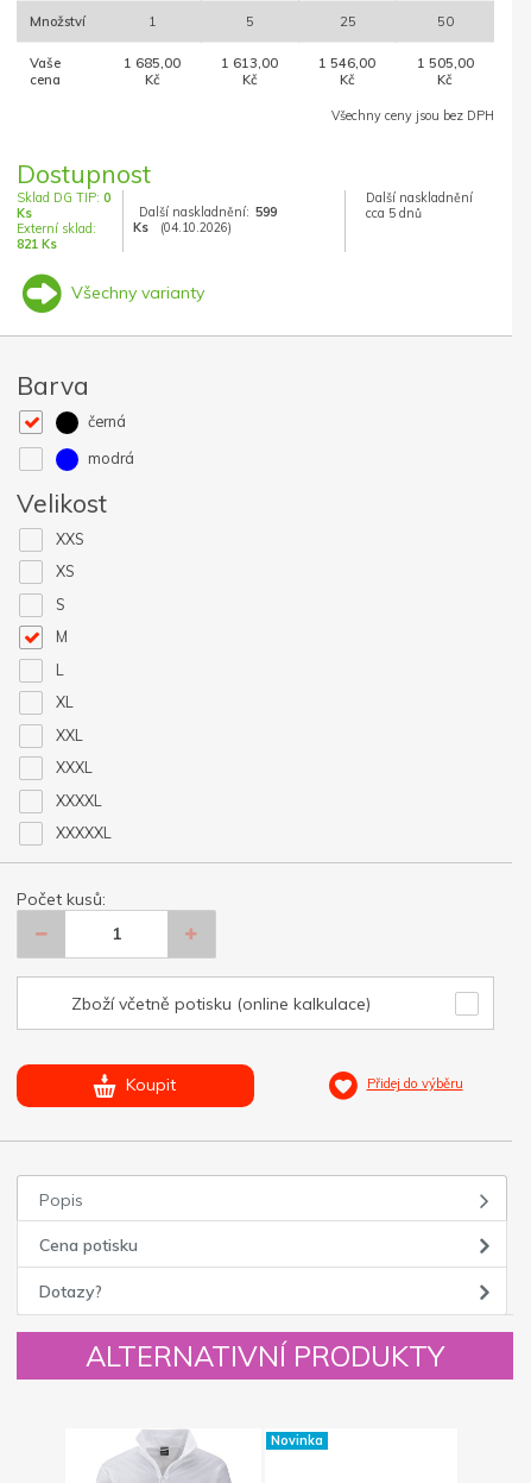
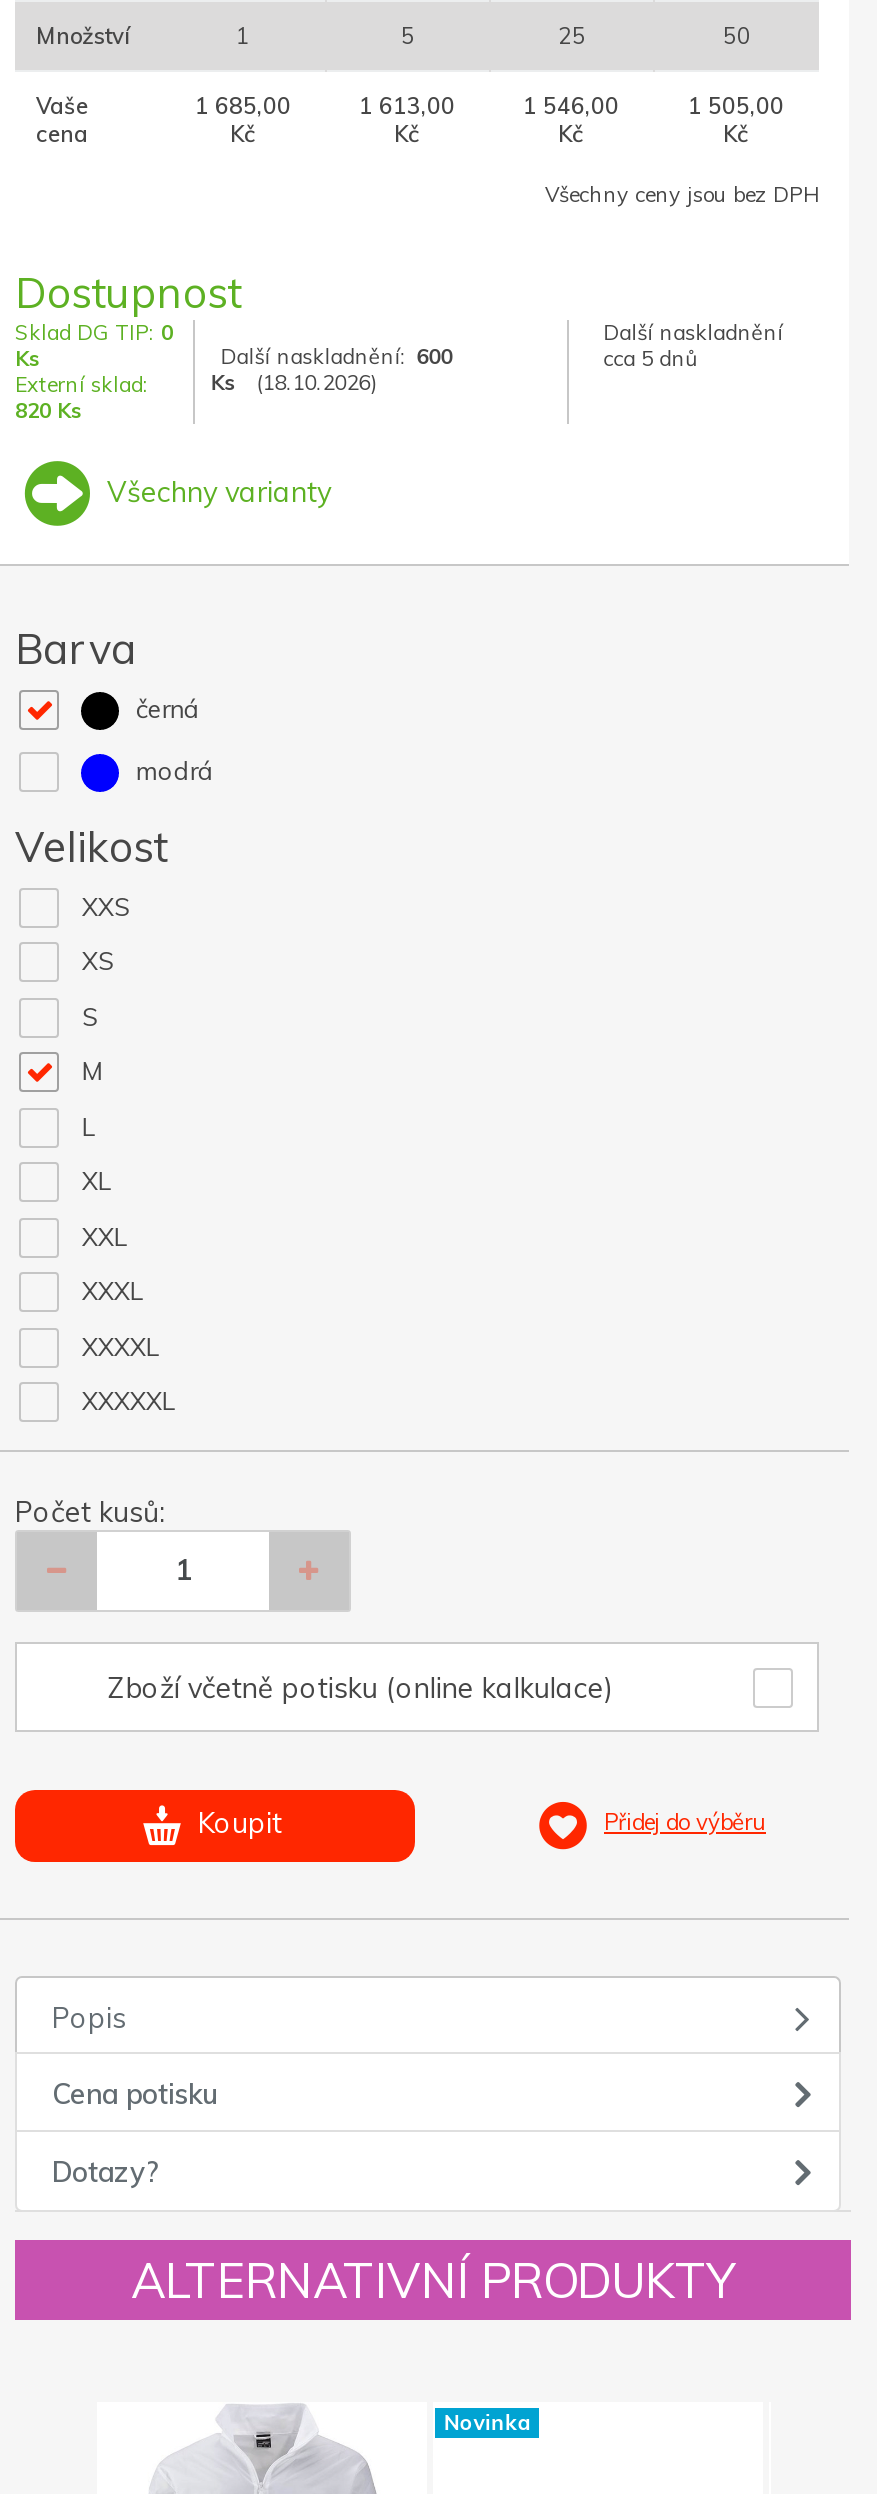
[139,204,276,220] Další naskladnění: 599 -> [220,342,452,370] Další naskladnění: 600
[133,219,231,236] Ks (04.10.2026) -> [210,368,376,396] Ks (18.10.2026)
[17,236,57,252] 821 Ks -> [15,397,83,425] 820 Ks

